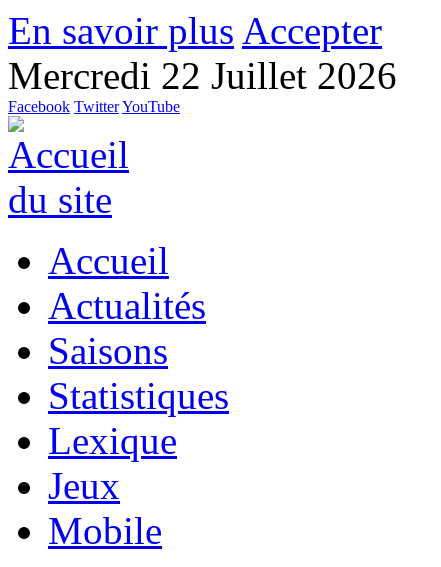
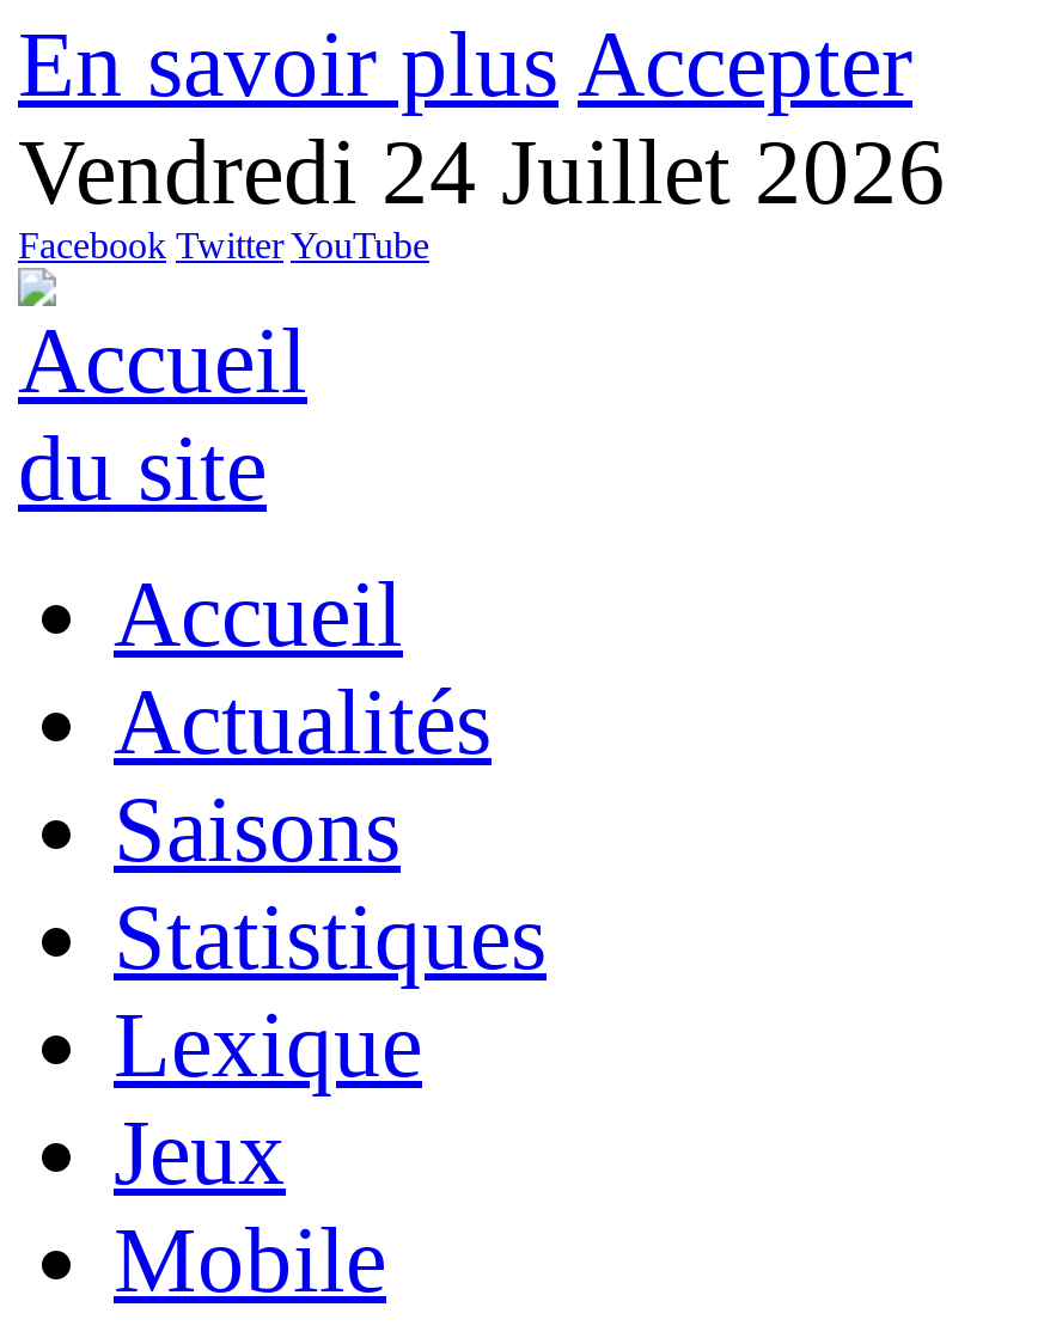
[8,54,397,97] Mercredi 22 Juillet 2026 -> [18,120,946,222] Vendredi 24 Juillet 2026

